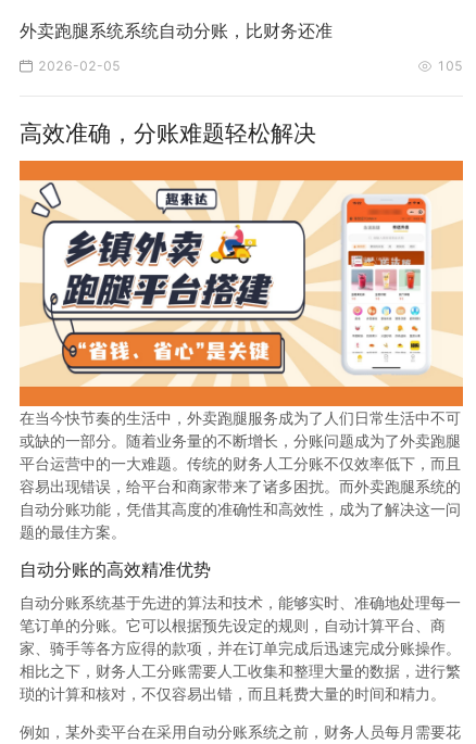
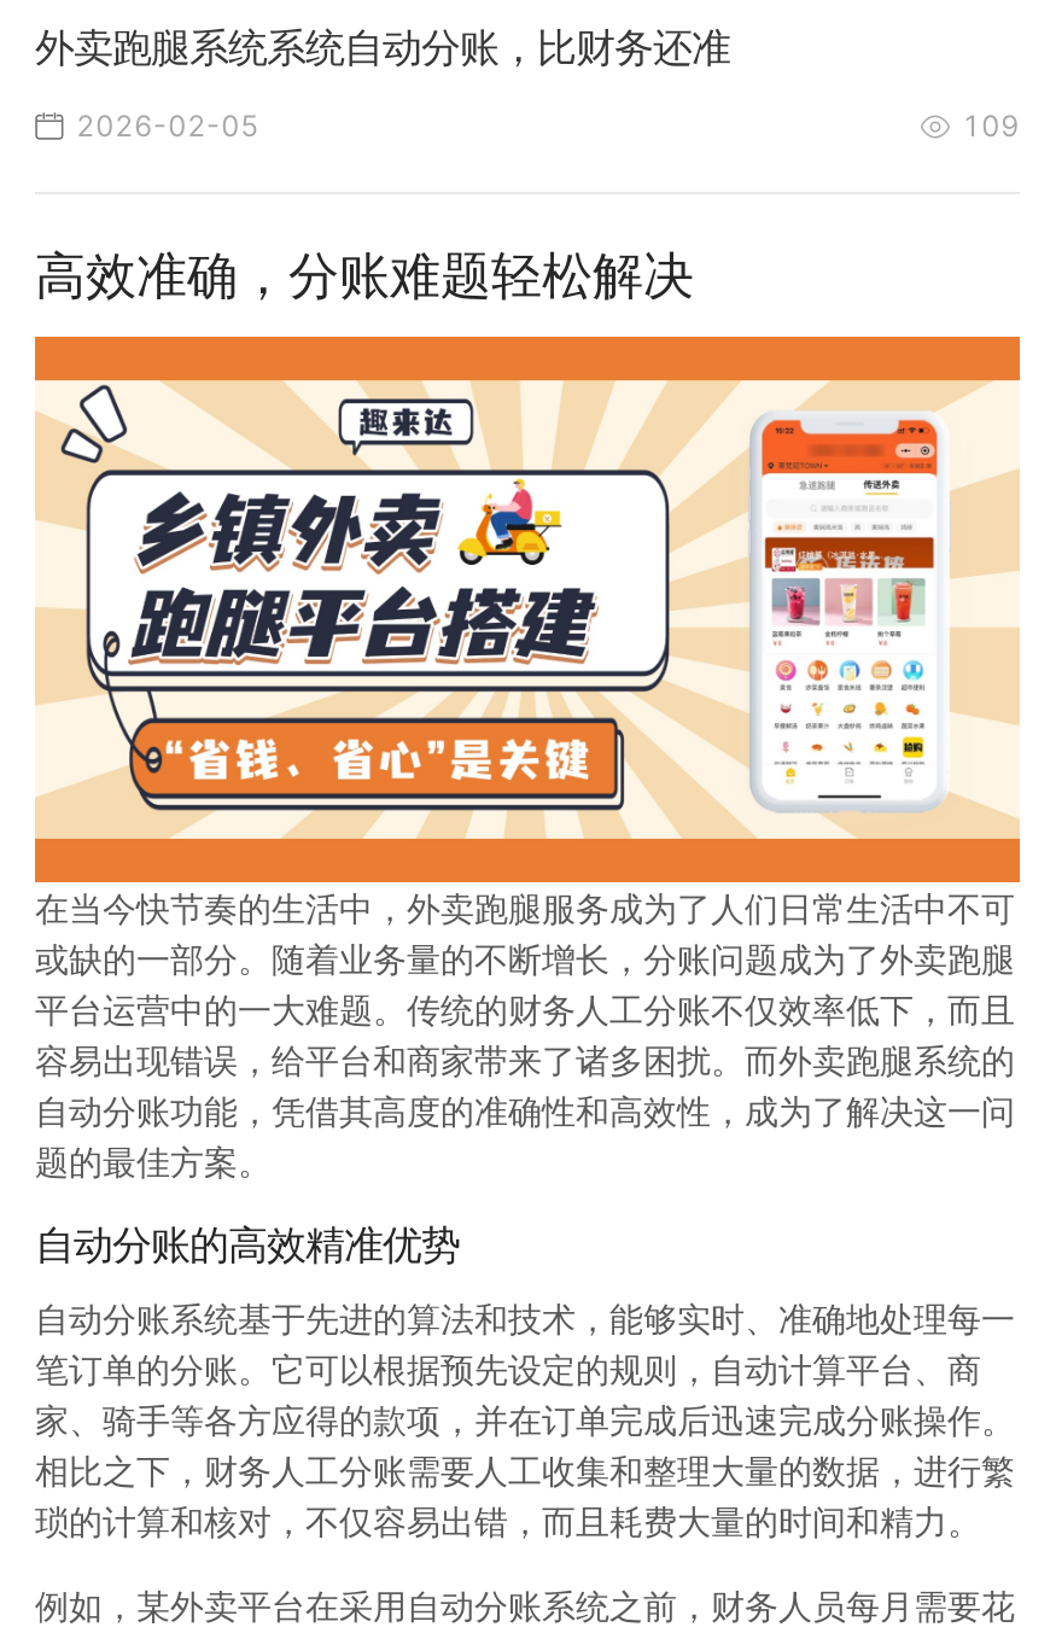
[437,58,463,74] 105 -> [962,107,1020,144] 109

